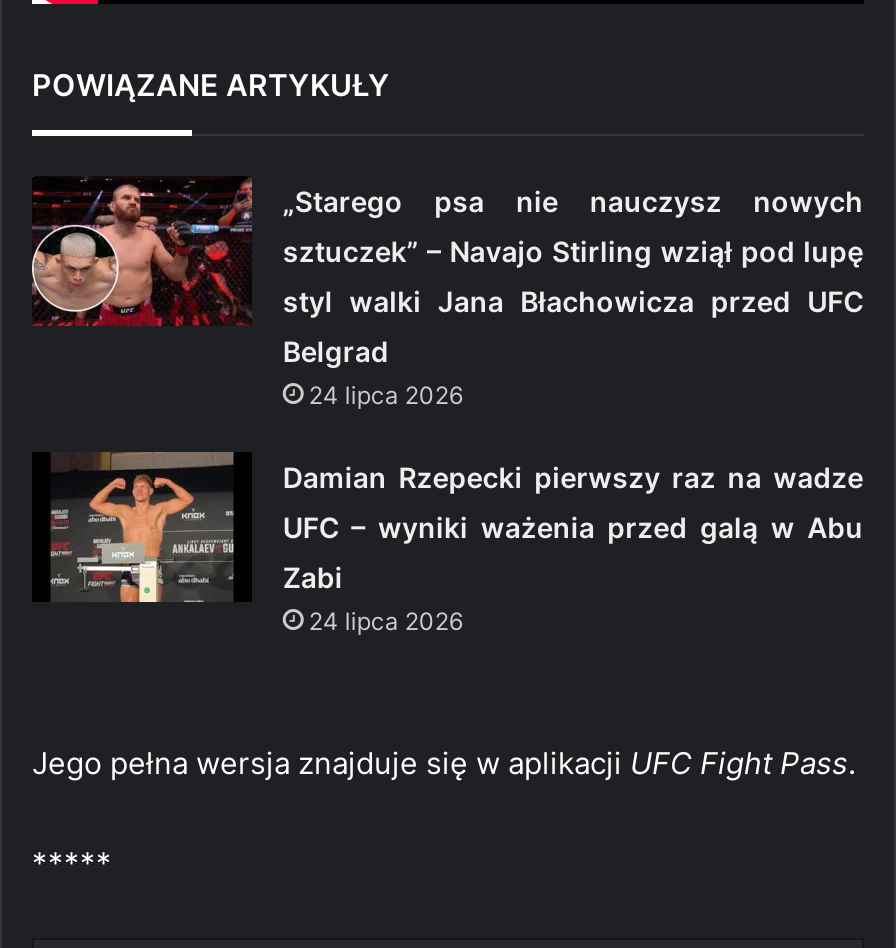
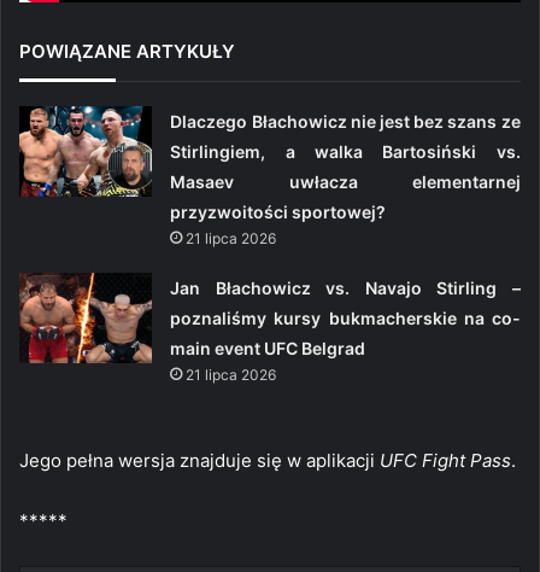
[30,176,863,328] [image] | „Starego psa nie nauczysz nowych -> [18,105,520,198] [image] | Dlaczego Błachowicz nie jest bez szans ze
[283,234,863,268] sztuczek” – Navajo Stirling wziął pod lupę -> [170,141,520,162] Stirlingiem, a walka Bartosiński vs.
[283,284,863,318] styl walki Jana Błachowicza przed UFC -> [170,171,520,192] Masaev uwłacza elementarnej
[283,334,463,410] Belgrad | 24 lipca 2026 -> [170,201,386,247] przyzwoitości sportowej? | 21 lipca 2026
[32,450,863,604] [image] | Damian Rzepecki pierwszy raz na wadze -> [18,273,520,364] [image] | Jan Błachowicz vs. Navajo Stirling –
[283,510,863,544] UFC – wyniki ważenia przed galą w Abu -> [170,308,520,328] poznaliśmy kursy bukmacherskie na co-
[283,560,463,636] Zabi | 24 lipca 2026 -> [170,338,366,384] main event UFC Belgrad | 21 lipca 2026

